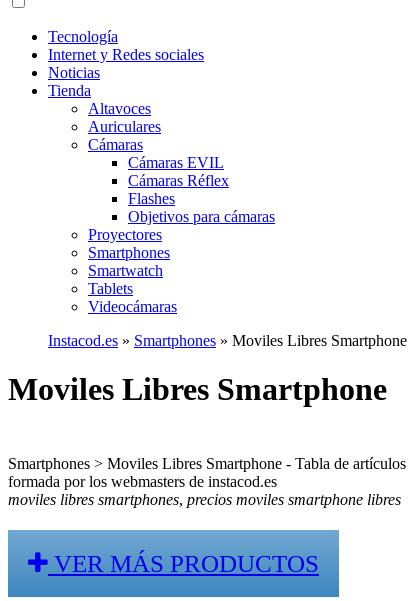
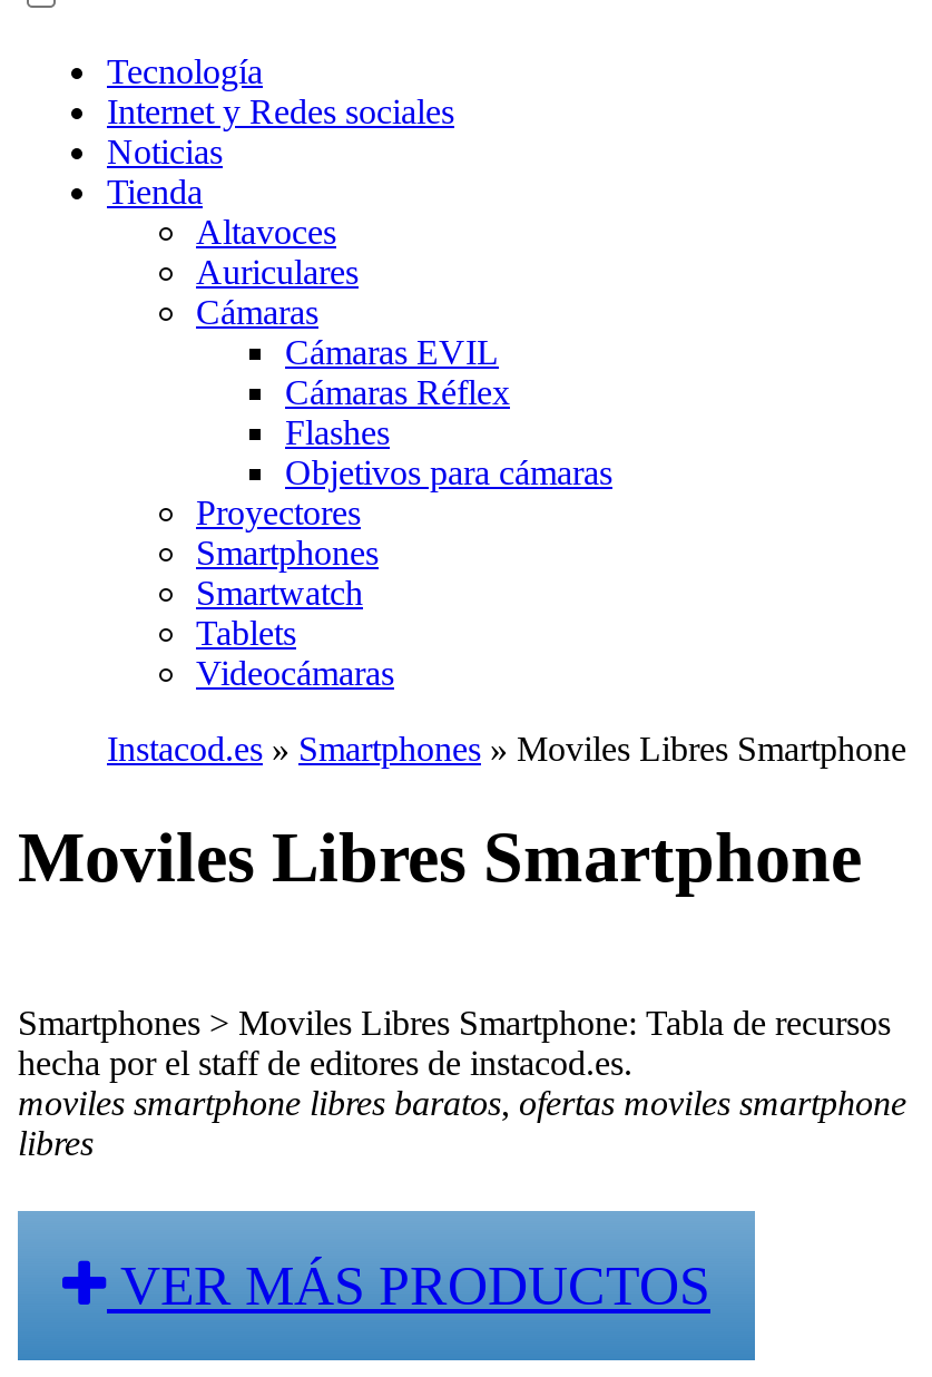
[8,455,406,508] Smartphones > Moviles Libres Smartphone - Tabla de artículos | formada por los webmasters de instacod.es | moviles libres smartphones, precios moviles smartphone libres -> [18,1003,906,1162] Smartphones > Moviles Libres Smartphone: Tabla de recursos | hecha por el staff de editores de instacod.es. | moviles smartphone libres baratos, ofertas moviles smartphone | libres

